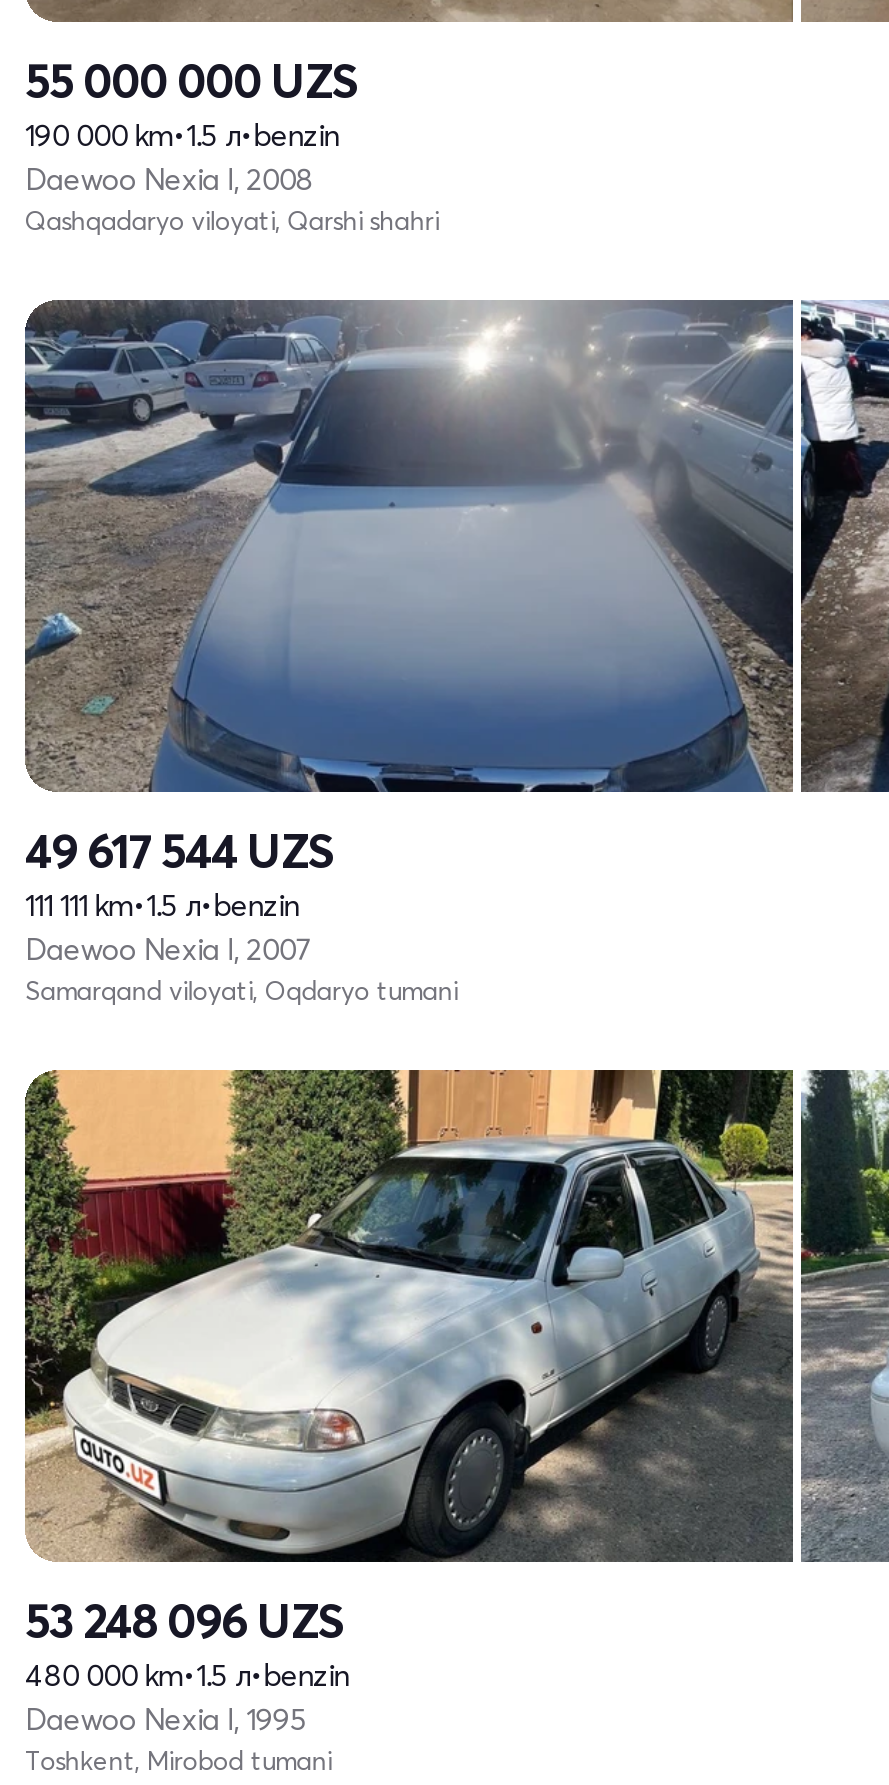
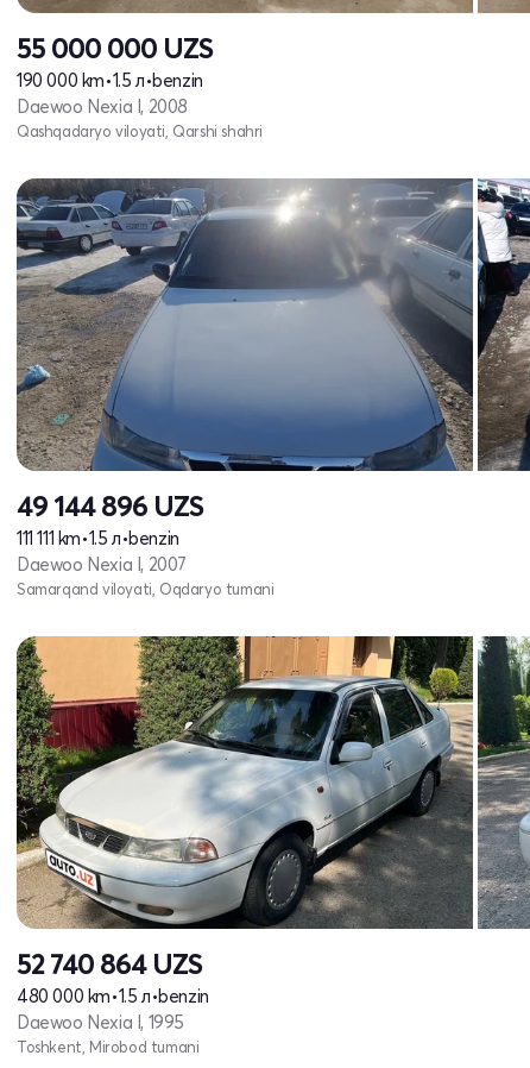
[25,822,331,880] 49 617 544 UZS -> [17,489,203,523] 49 144 896 UZS
[25,1592,341,1650] 53 248 096 UZS -> [17,947,202,981] 52 740 864 UZS

